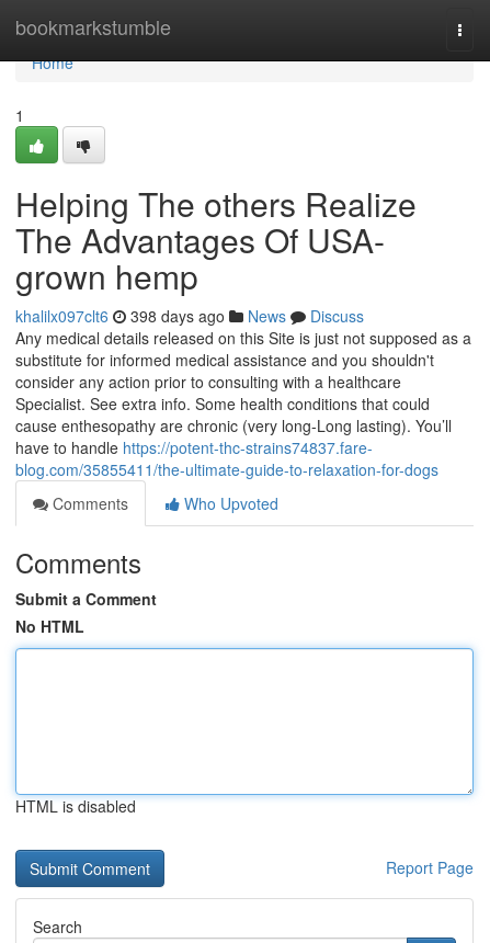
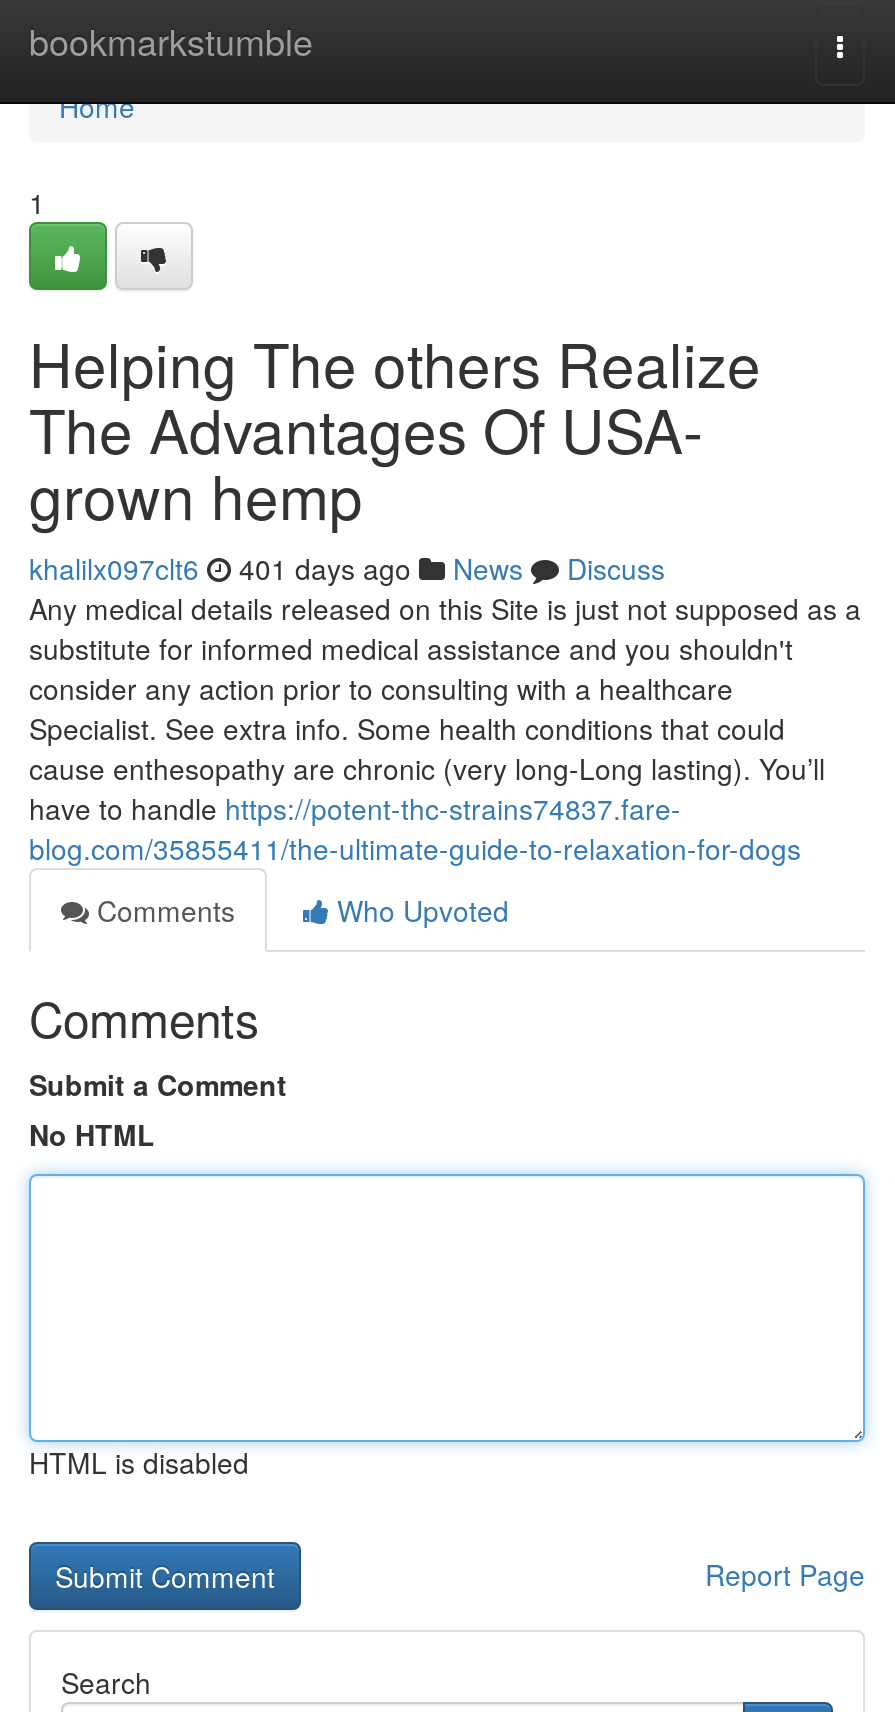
[15,305,364,327] khalilx097clt6 398 days ago News Discuss -> [29,548,665,588] khalilx097clt6 401 days ago News Discuss

